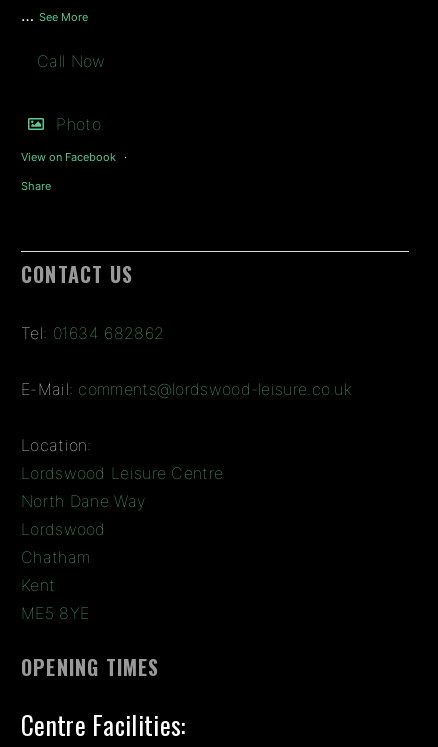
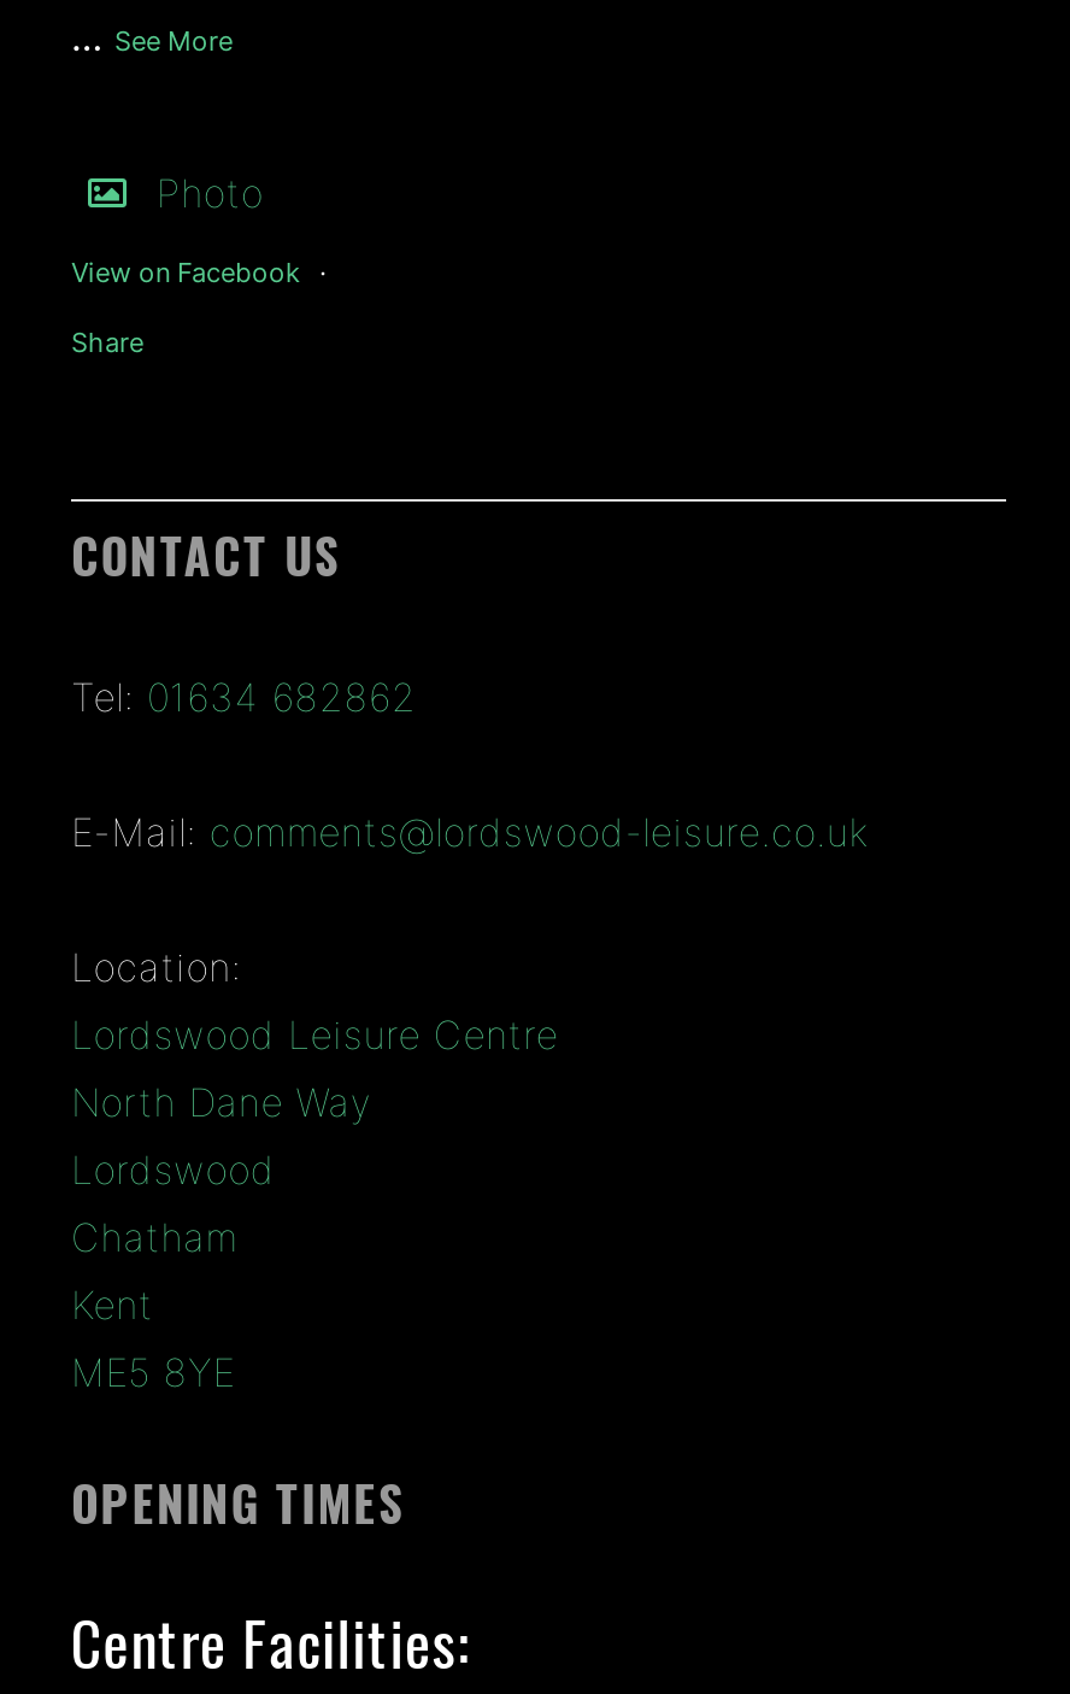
[37,51,105,71] Call Now -> none

